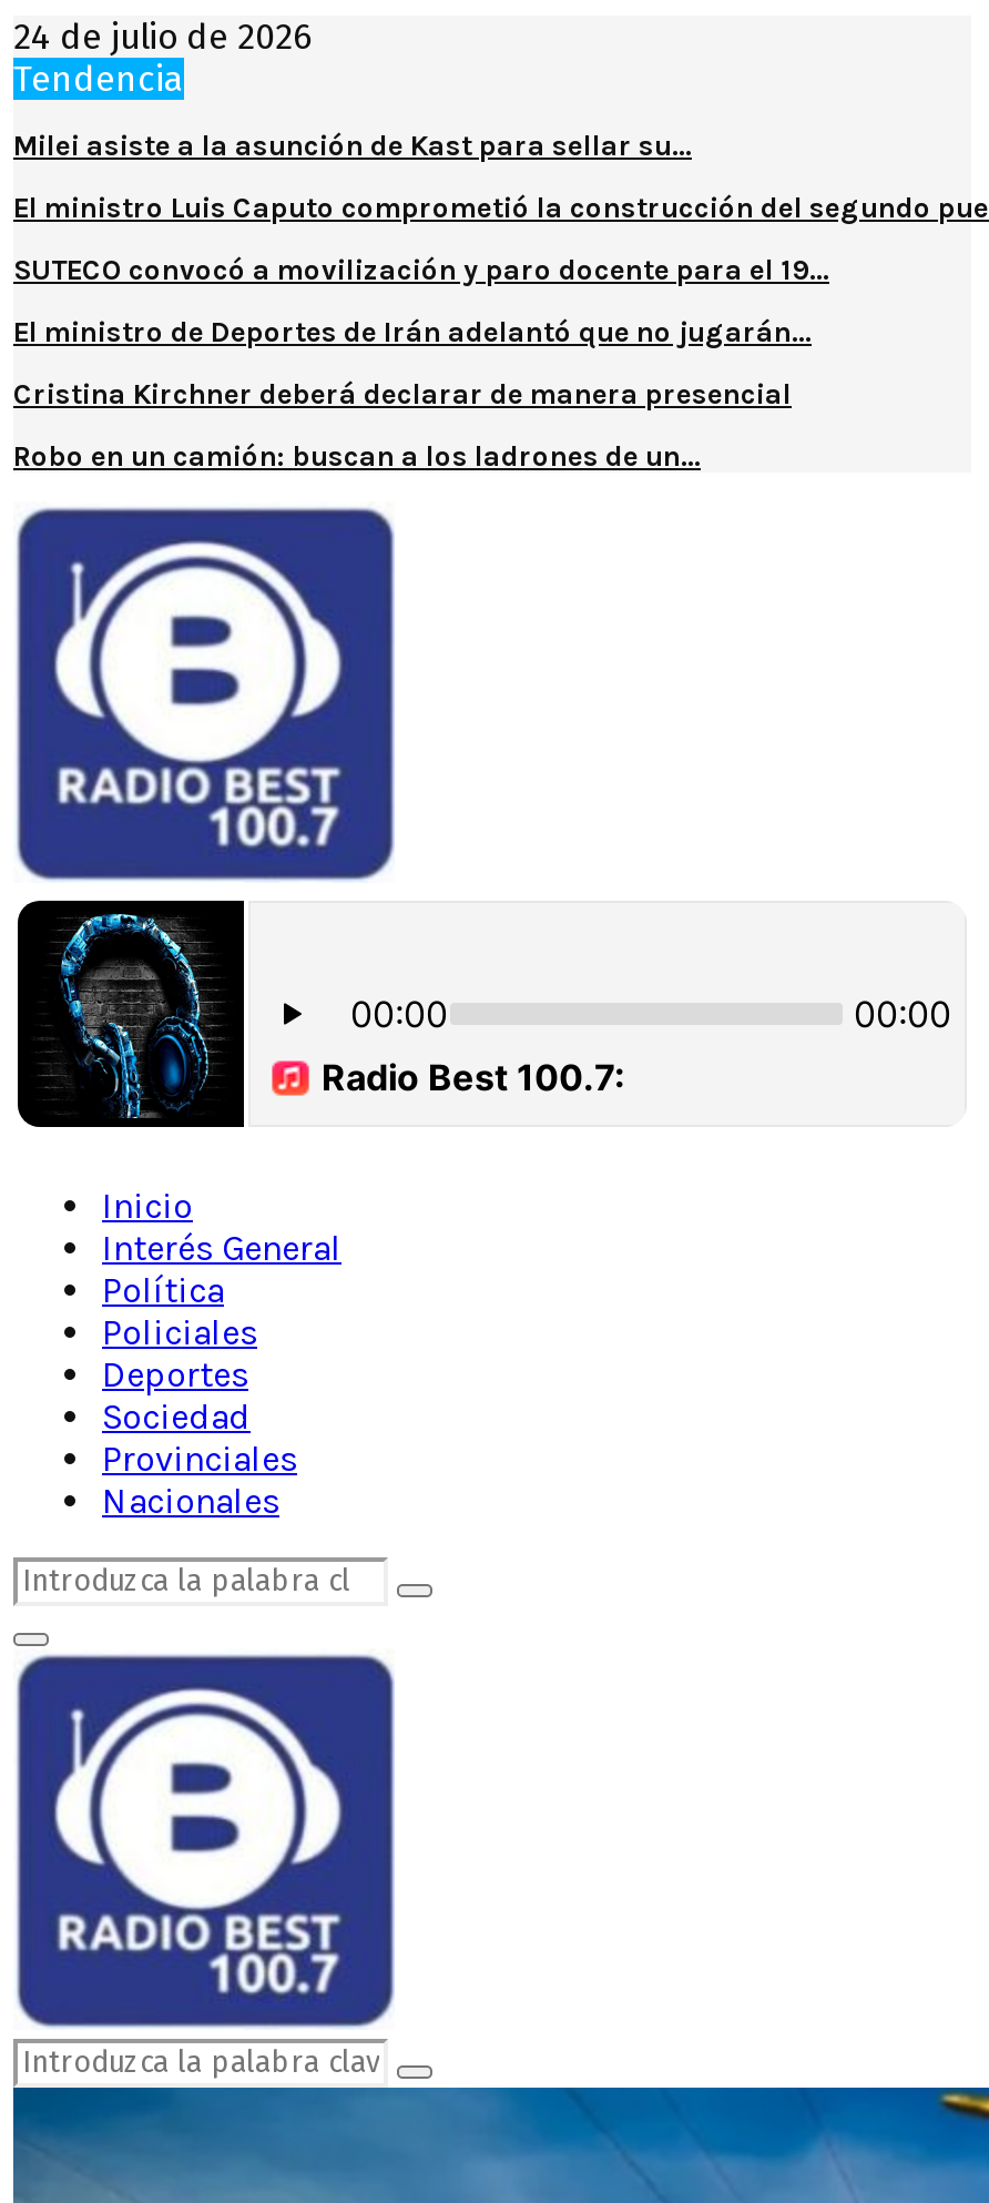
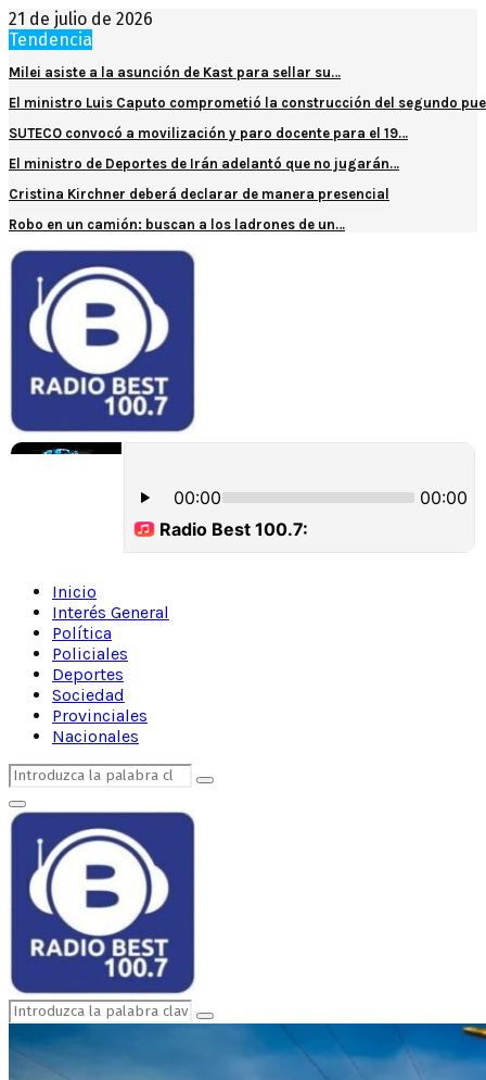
[13,16,313,58] 24 de julio de 2026 -> [9,9,153,29] 21 de julio de 2026
[16,923,246,1129] [image] -> none

